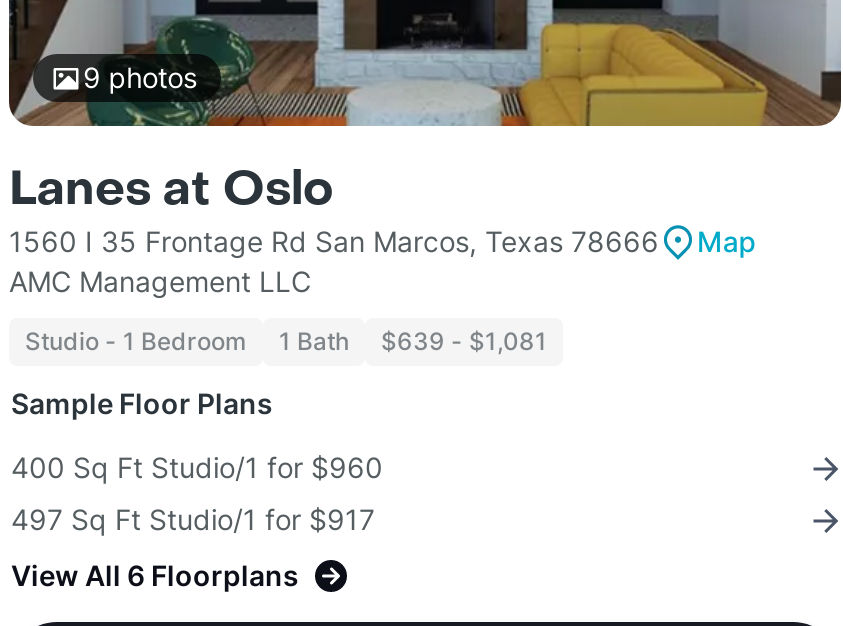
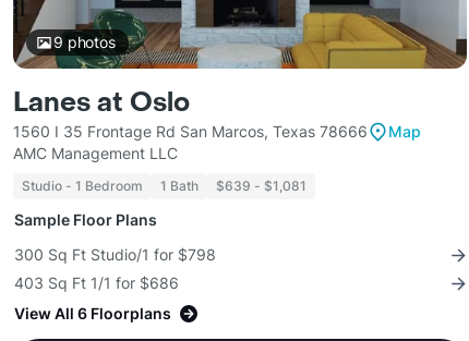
[11,450,383,484] 400 Sq Ft Studio/1 for $960 -> [14,245,216,264] 300 Sq Ft Studio/1 for $798
[11,502,375,536] 497 Sq Ft Studio/1 for $917 -> [14,274,179,292] 403 Sq Ft 1/1 for $686

